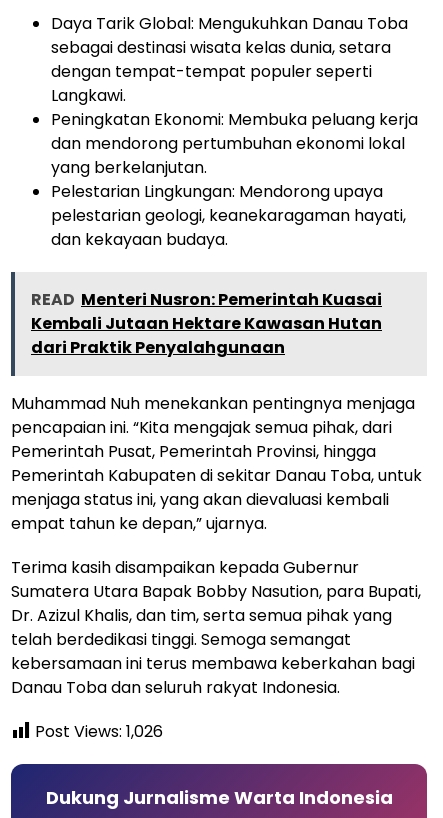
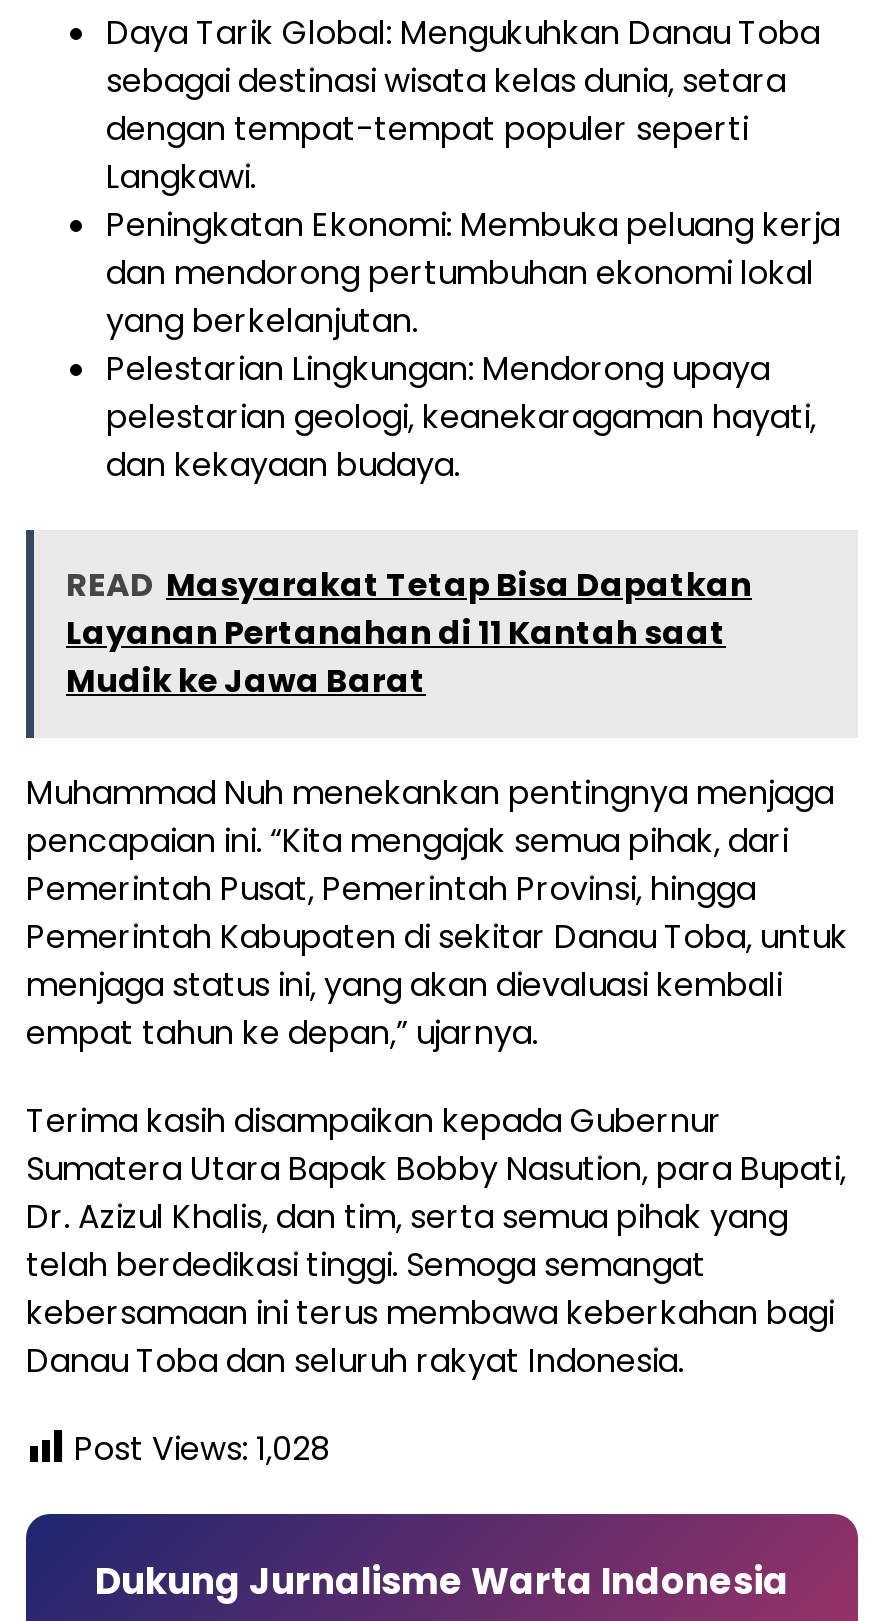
[31,288,382,359] READ Menteri Nusron: Pemerintah Kuasai | Kembali Jutaan Hektare Kawasan Hutan | dari Praktik Penyalahgunaan -> [66,562,752,704] READ Masyarakat Tetap Bisa Dapatkan | Layanan Pertanahan di 11 Kantah saat | Mudik ke Jawa Barat
[35,720,163,743] Post Views: 1,026 -> [74,1426,330,1472] Post Views: 1,028

